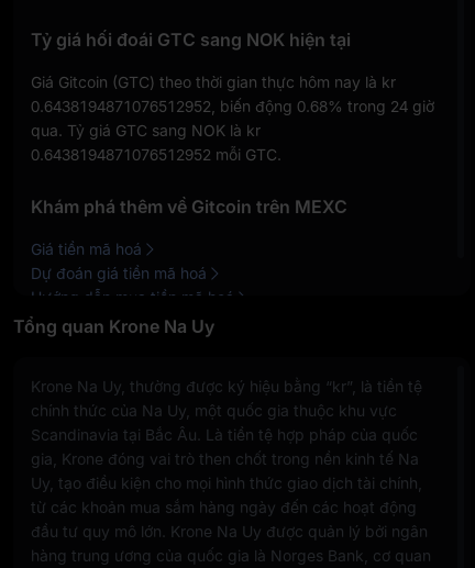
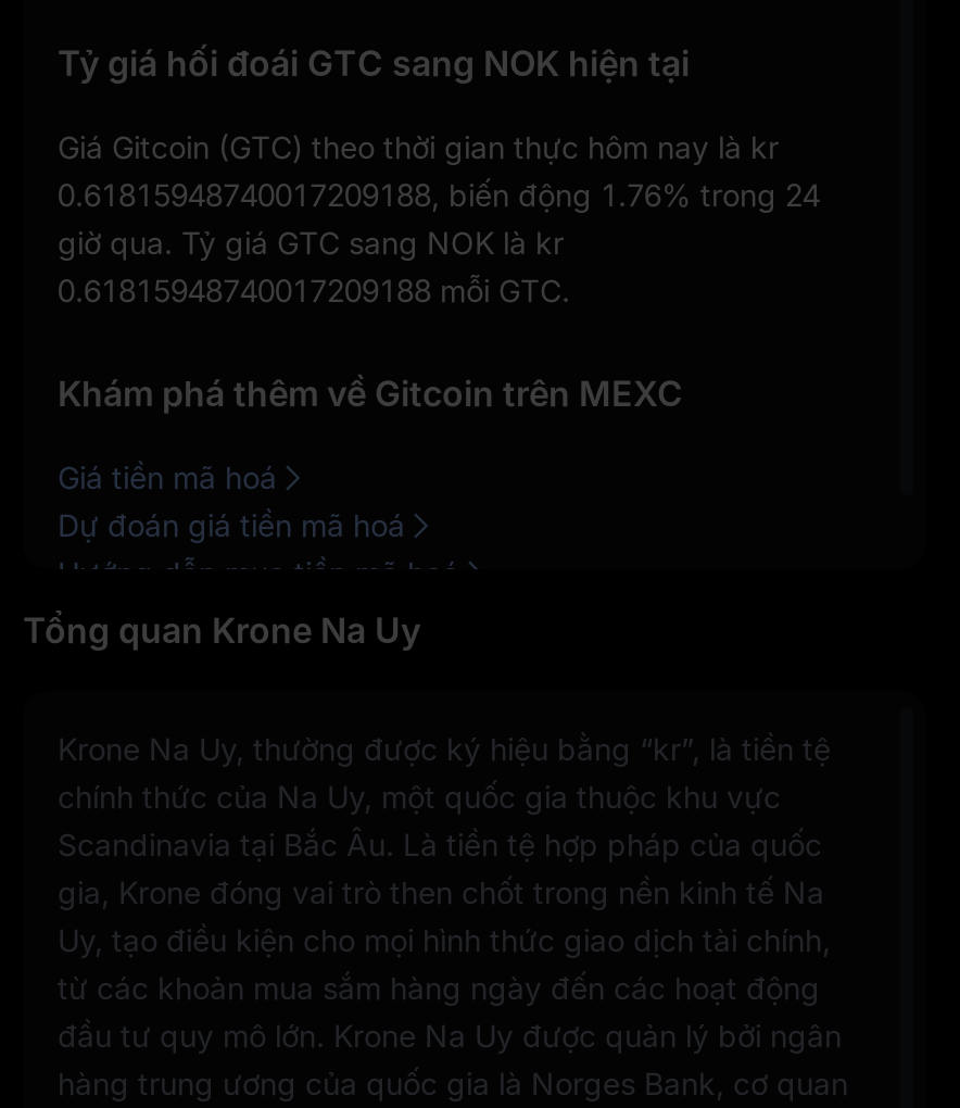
[31,97,434,164] 0.6438194871076512952, biến động 0.68% trong 24 giờ | qua. Tỷ giá GTC sang NOK là kr | 0.6438194871076512952 mỗi GTC. -> [58,177,820,309] 0.61815948740017209188, biến động 1.76% trong 24 | giờ qua. Tỷ giá GTC sang NOK là kr | 0.61815948740017209188 mỗi GTC.

